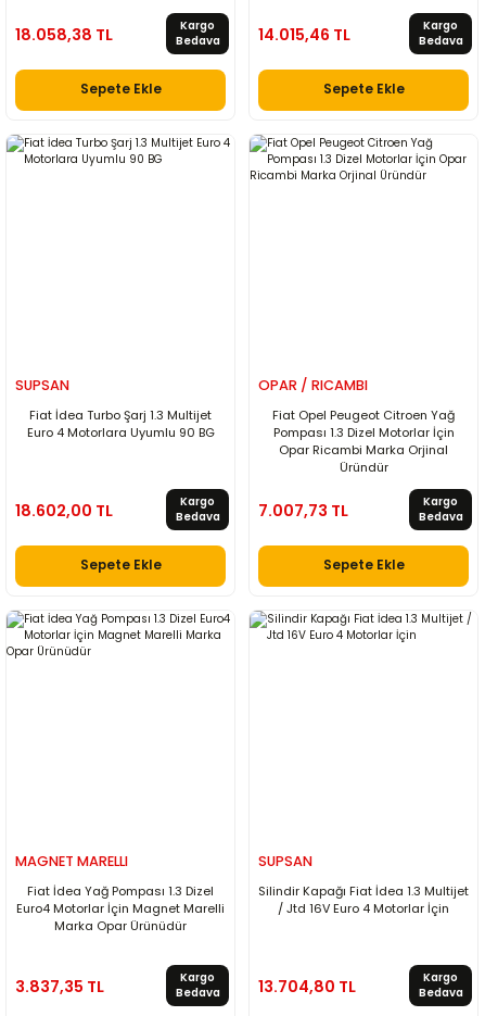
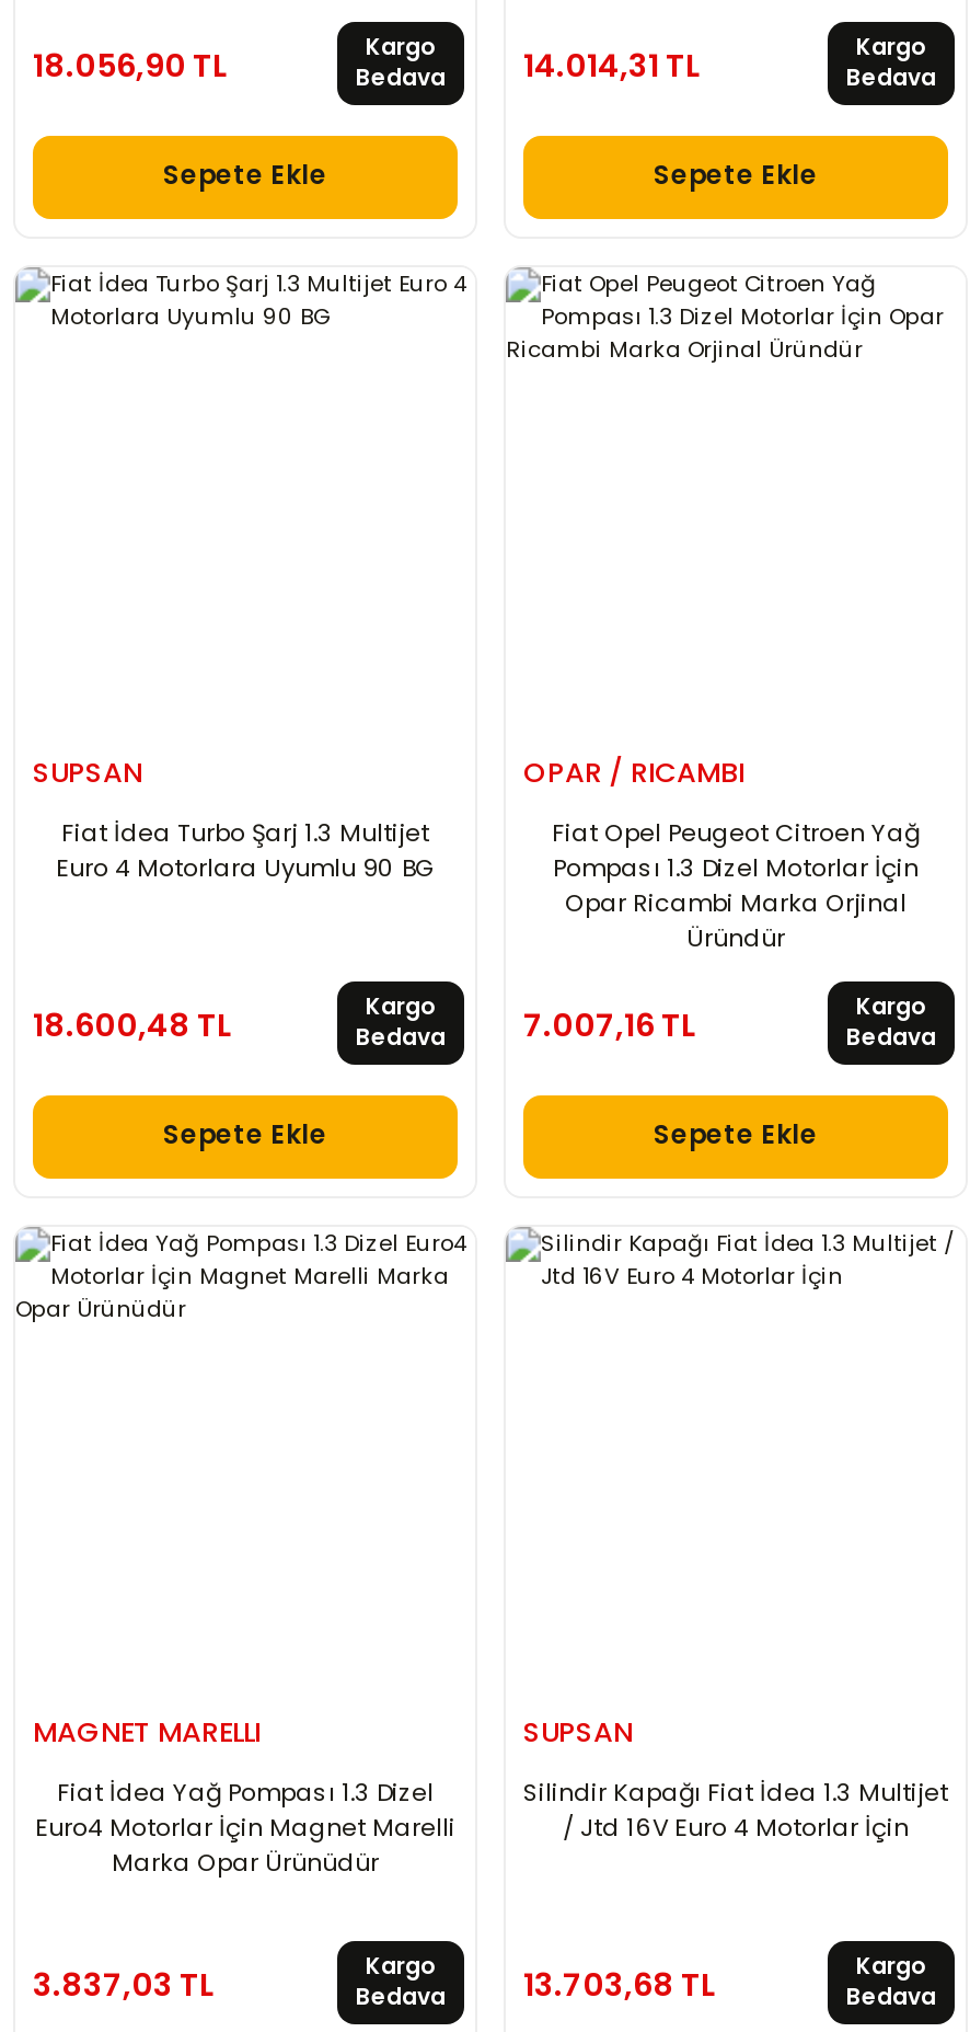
[15,24,113,46] 18.058,38 TL -> [33,44,228,88] 18.056,90 TL
[258,24,350,46] 14.015,46 TL -> [523,44,701,88] 14.014,31 TL
[15,500,113,522] 18.602,00 TL -> [33,1003,232,1047] 18.600,48 TL
[258,500,348,522] 7.007,73 TL -> [523,1003,696,1047] 7.007,16 TL
[15,976,104,998] 3.837,35 TL -> [33,1963,215,2007] 3.837,03 TL
[258,976,356,998] 13.704,80 TL -> [523,1963,716,2007] 13.703,68 TL

